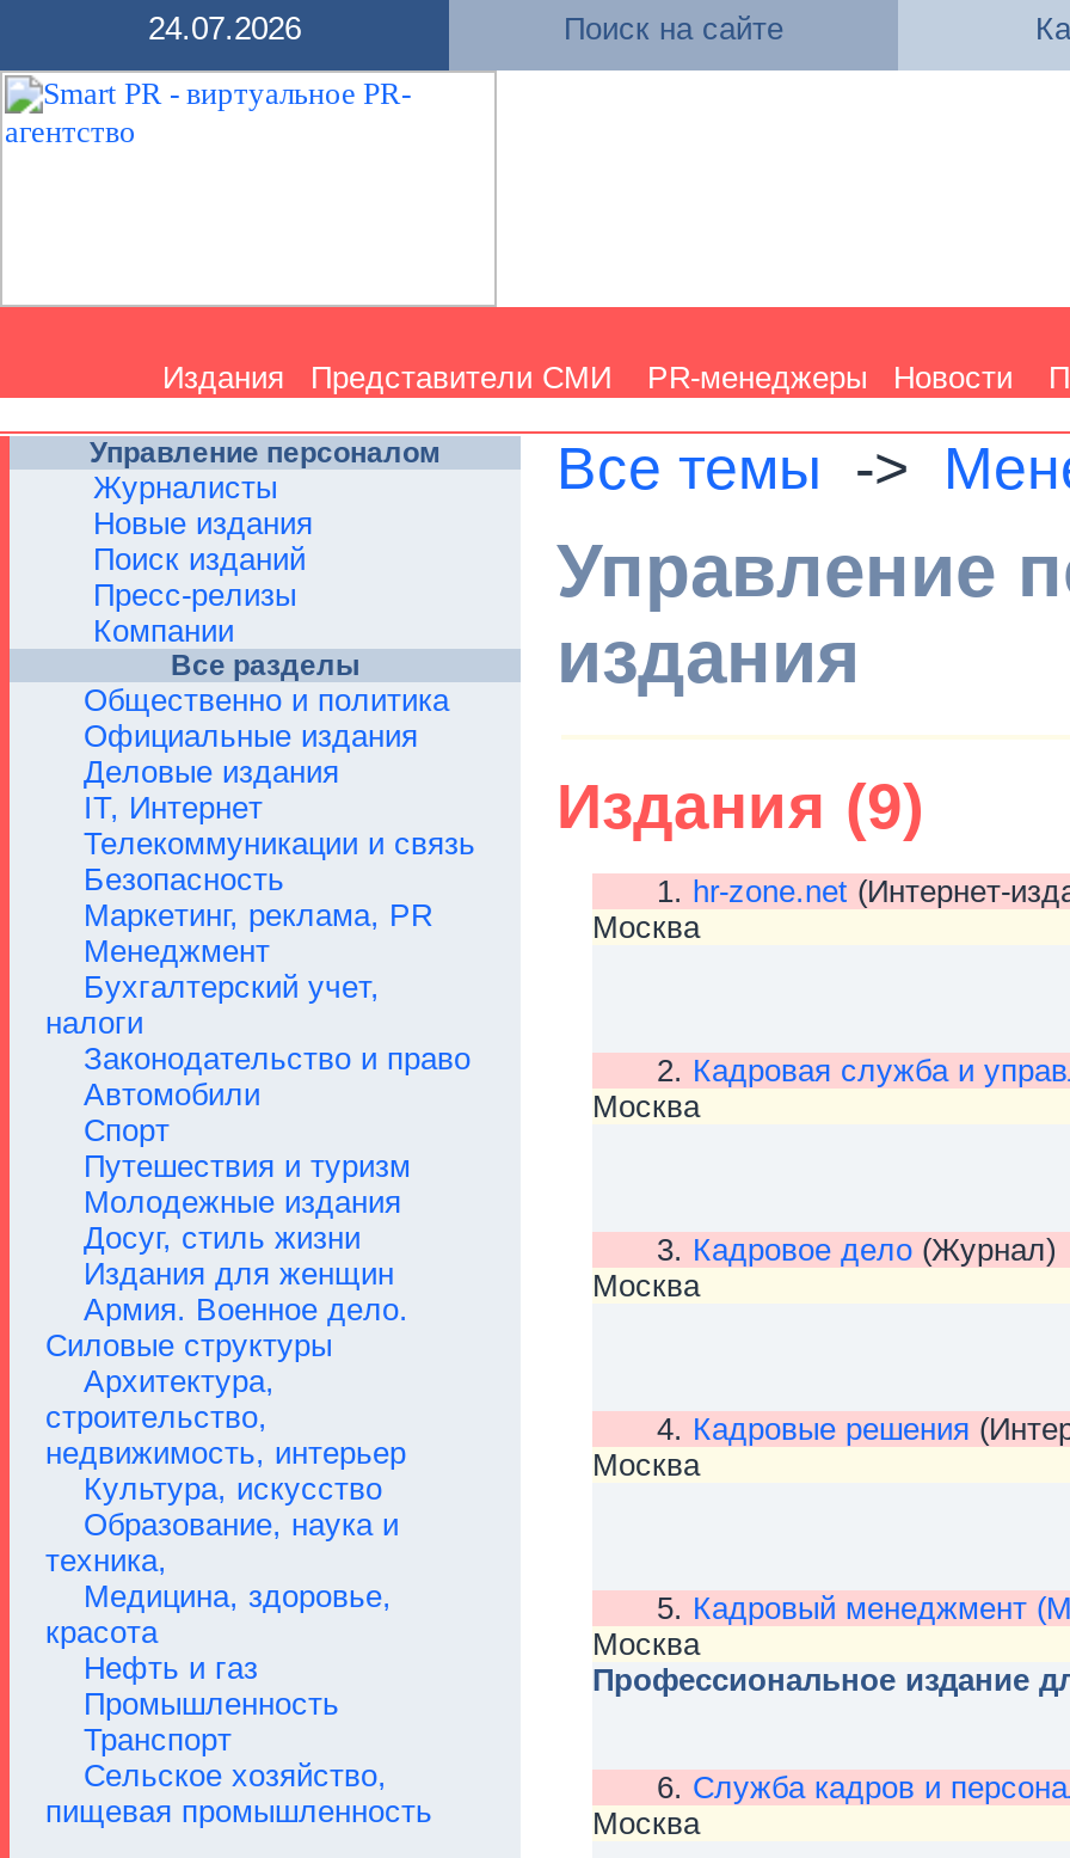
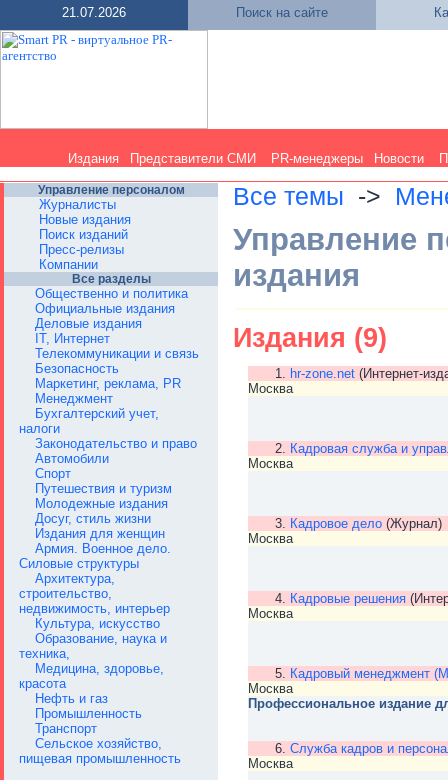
[148,11,301,47] 24.07.2026 -> [62,5,126,20] 21.07.2026

